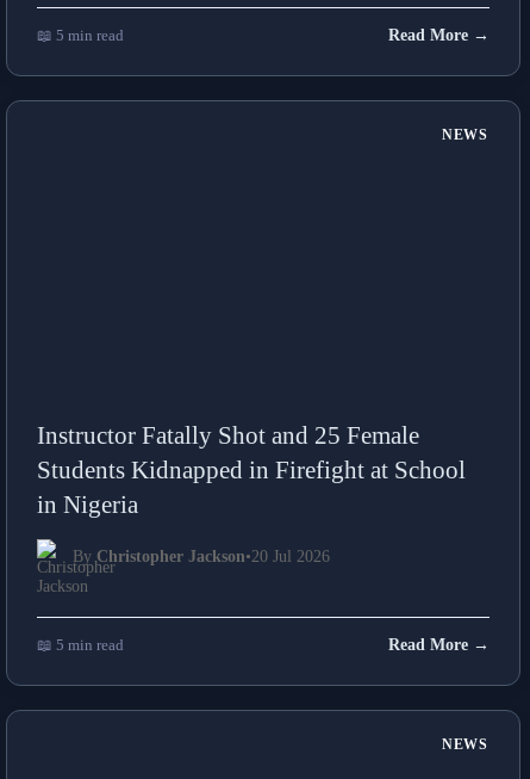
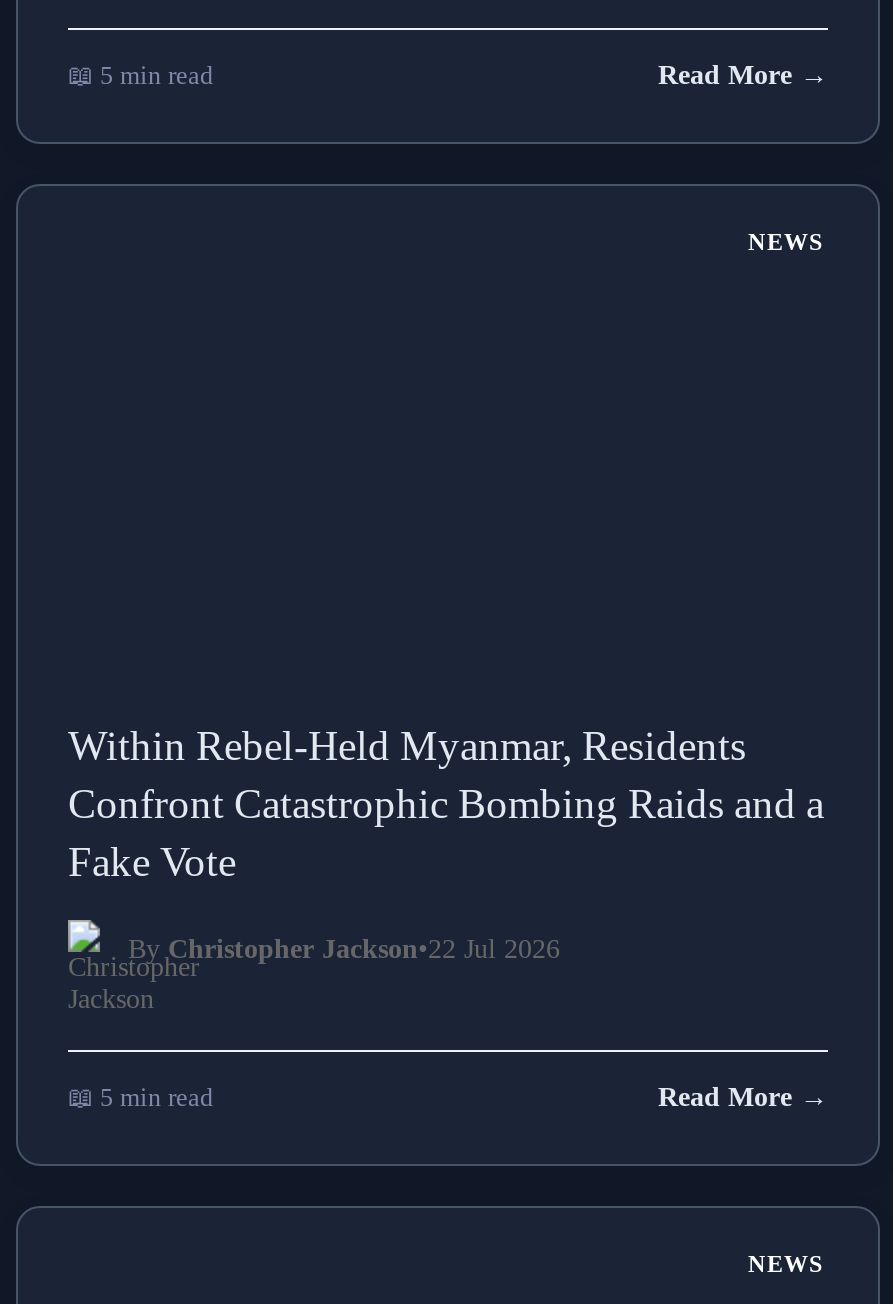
[37,422,466,518] Instructor Fatally Shot and 25 Female | Students Kidnapped in Firefight at School | in Nigeria -> [68,723,824,885] Within Rebel-Held Myanmar, Residents | Confront Catastrophic Bombing Raids and a | Fake Vote
[73,548,330,566] ByChristopher Jackson•20 Jul 2026 -> [128,935,560,965] ByChristopher Jackson•22 Jul 2026

